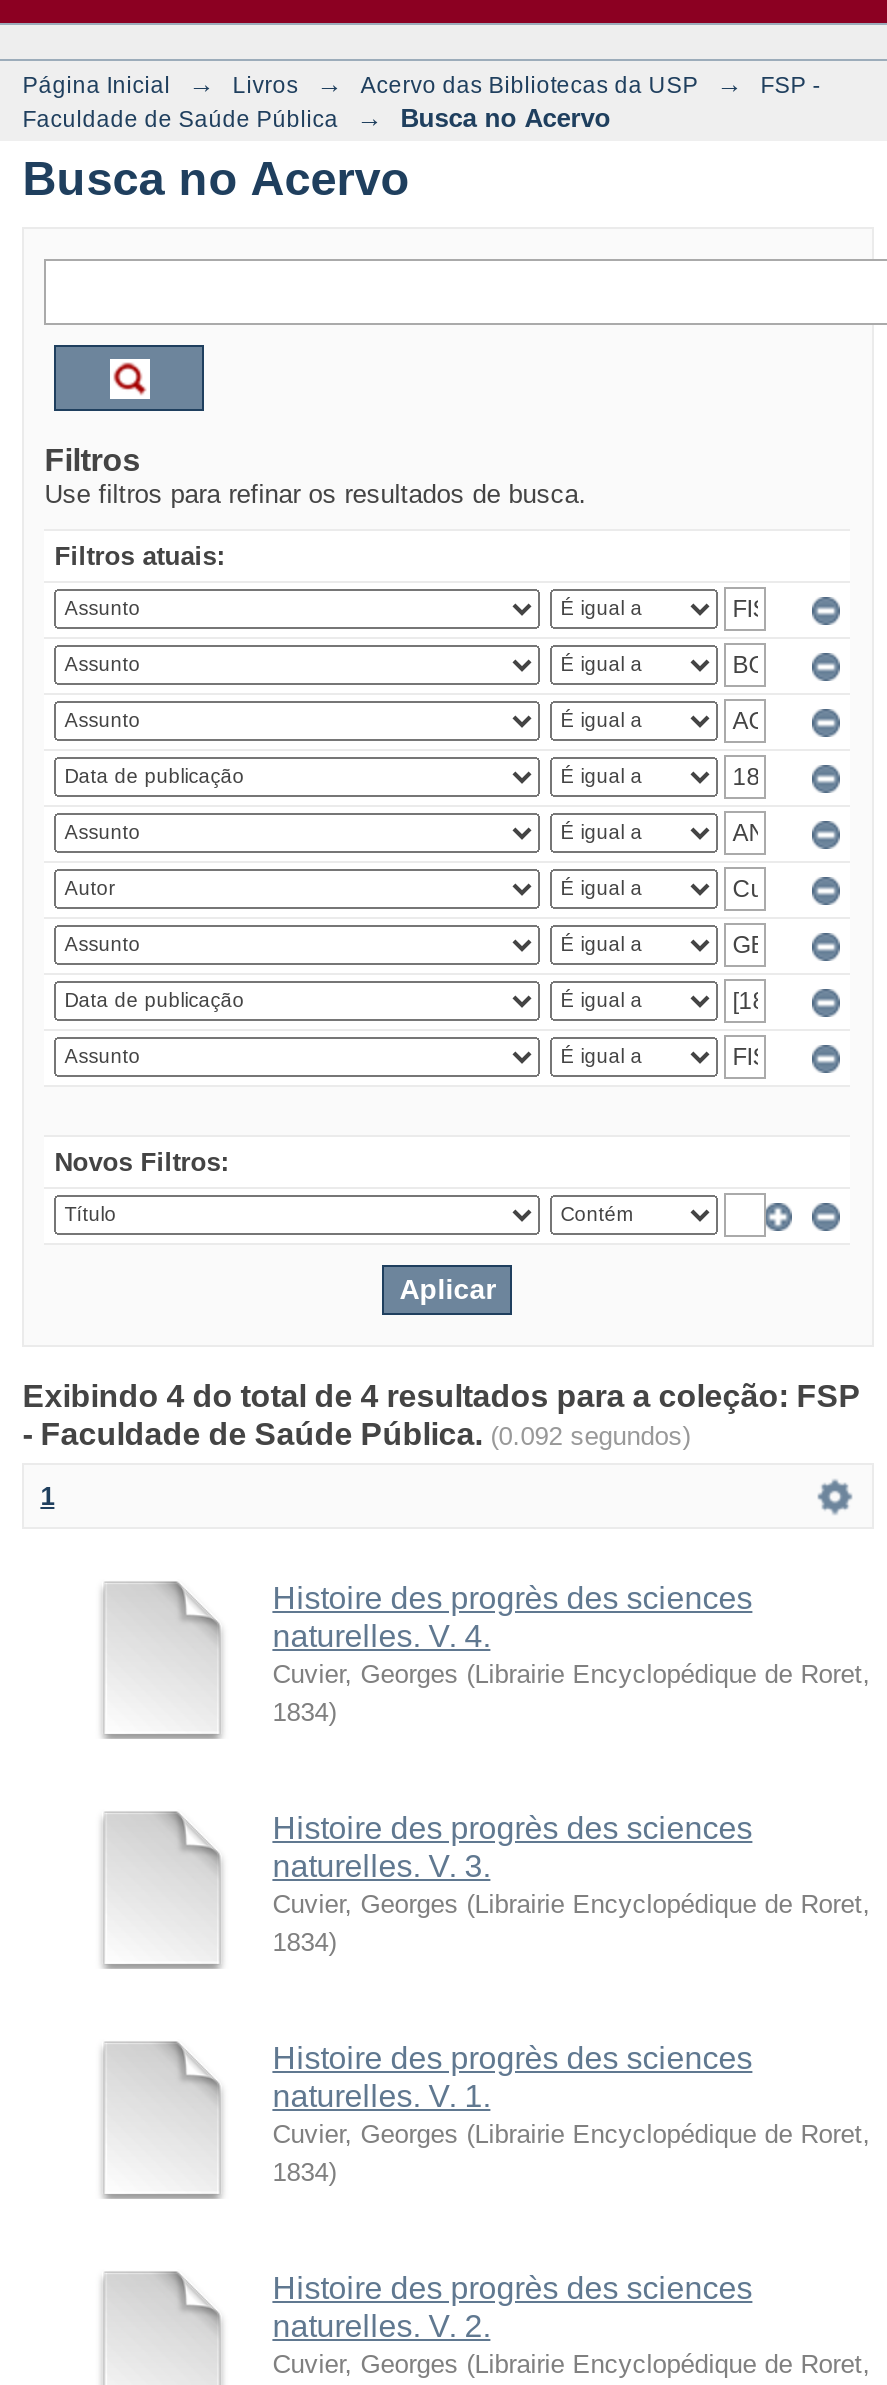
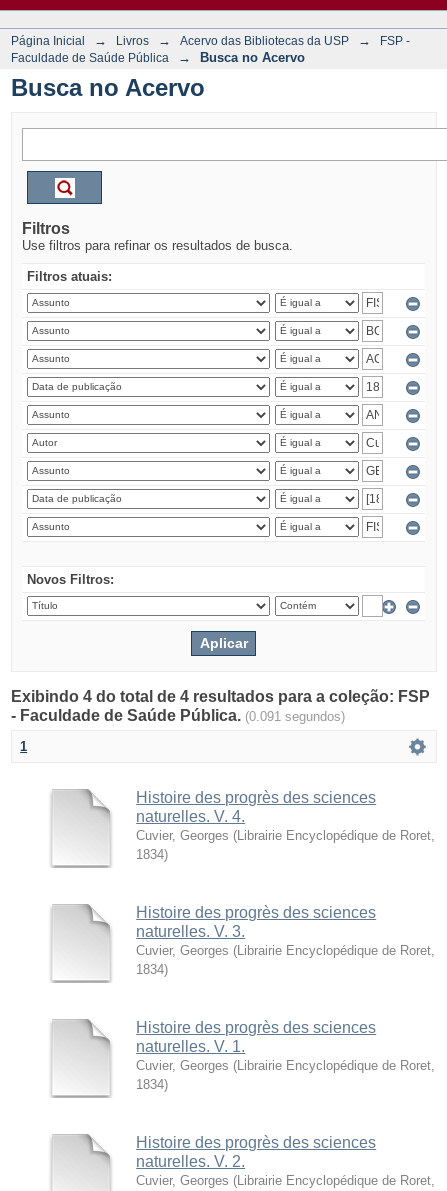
[22,1417,690,1451] - Faculdade de Saúde Pública. (0.092 segundos) -> [11,707,345,724] - Faculdade de Saúde Pública. (0.091 segundos)

